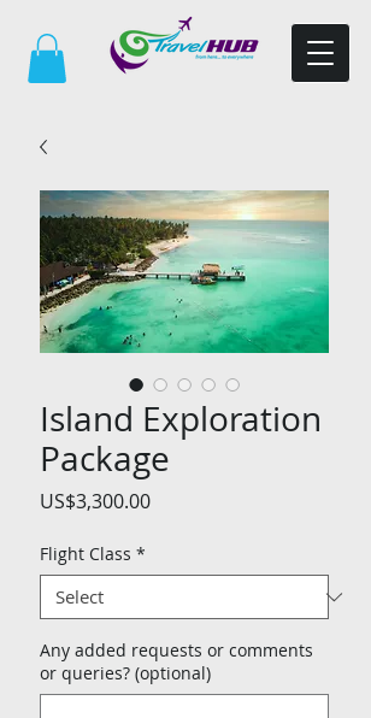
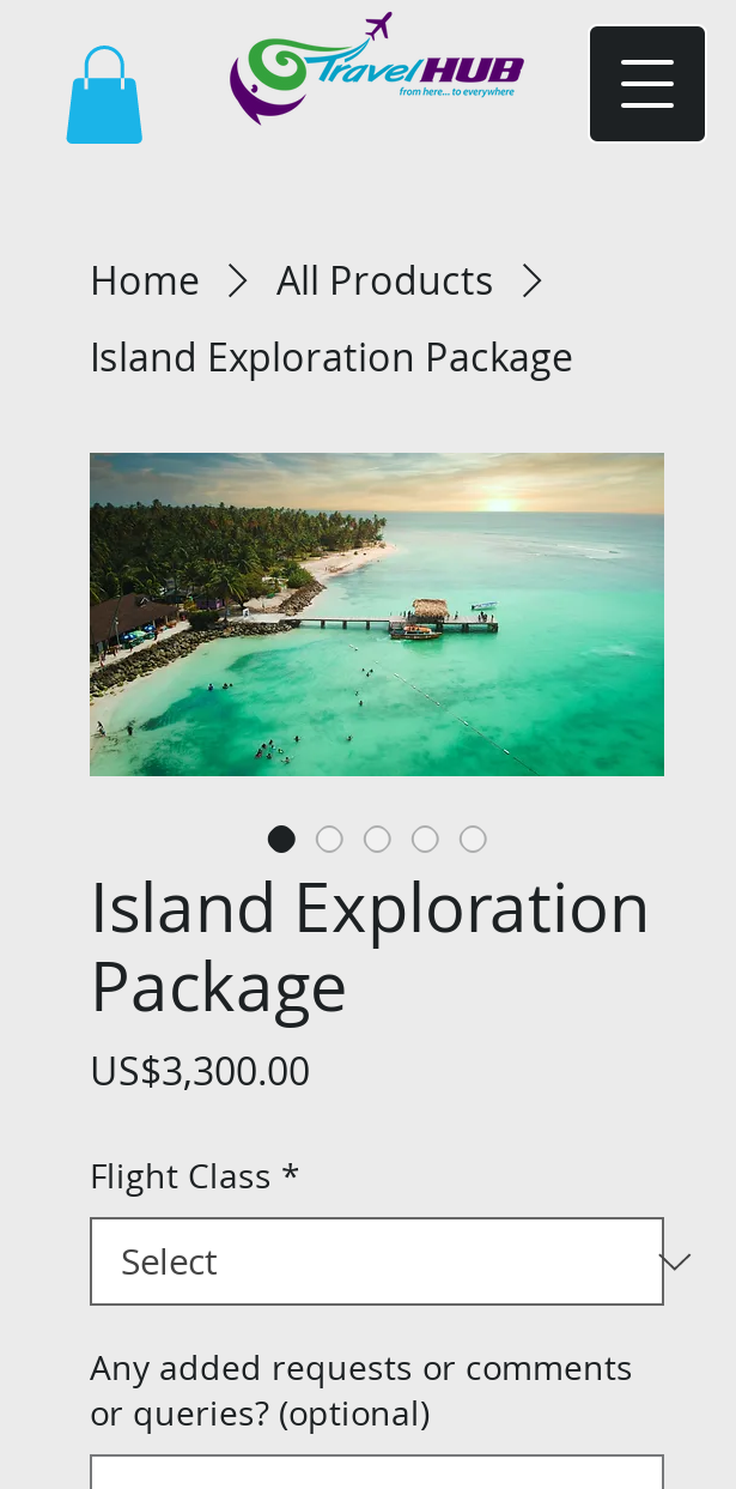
none -> [90,254,573,383] Home | All Products | Island Exploration Package

